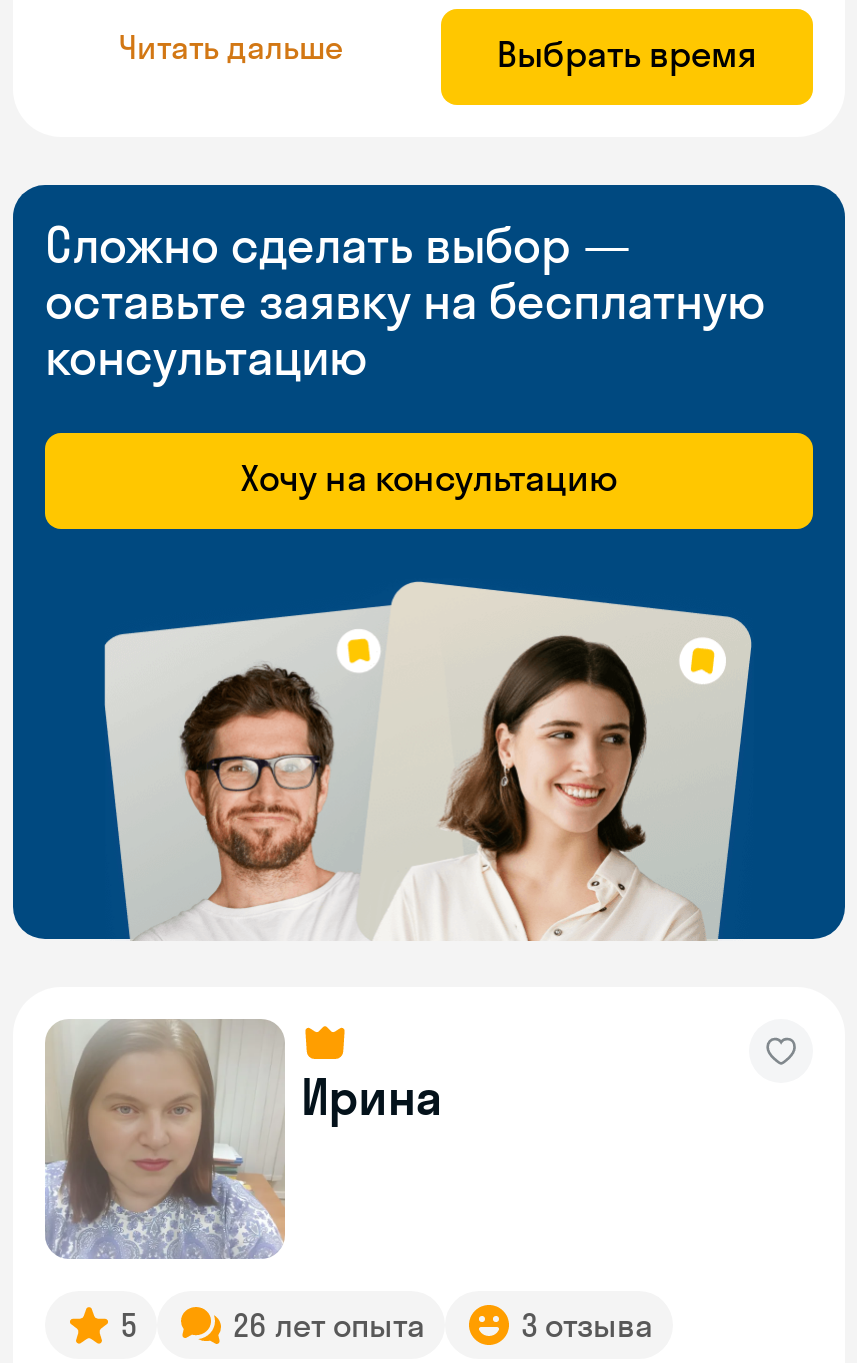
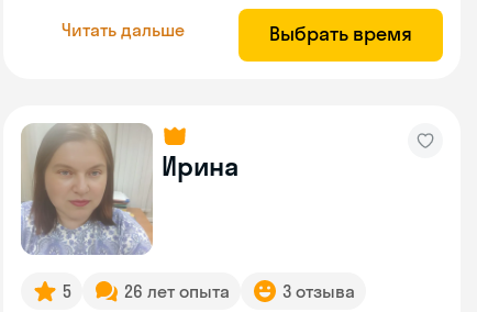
[11,183,847,943] [image] | Сложно сделать выбор — | оставьте заявку на бесплатную | консультацию | Хочу на консультацию -> none

